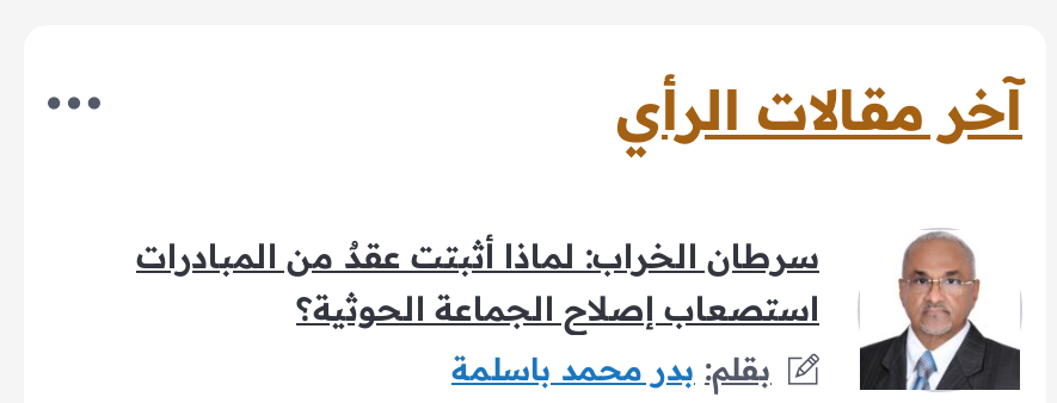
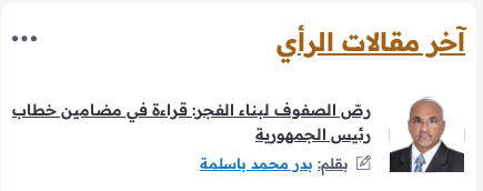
[136,235,819,330] سرطان الخراب: لماذا أثبتت عقدٌ من المبادرات | استصعاب إصلاح الجماعة الحوثية؟ -> [12,100,371,144] رصّ الصفوف لبناء الفجر: قراءة في مضامين خطاب | رئيس الجمهورية

